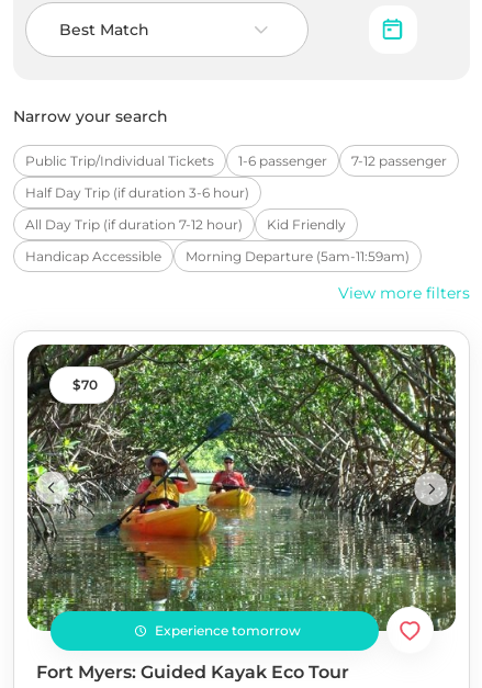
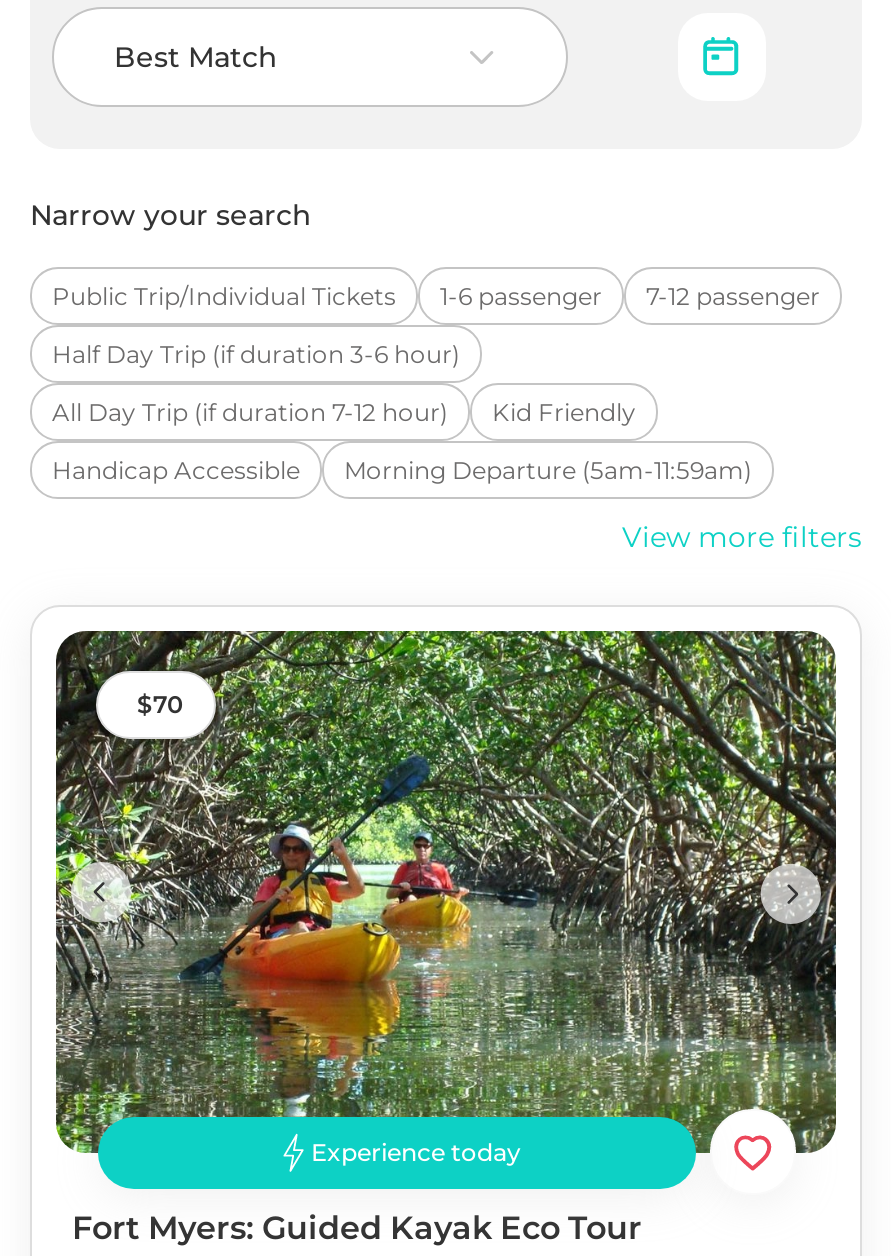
[154,622,300,639] Experience tomorrow -> [311,1137,521,1167] Experience today

